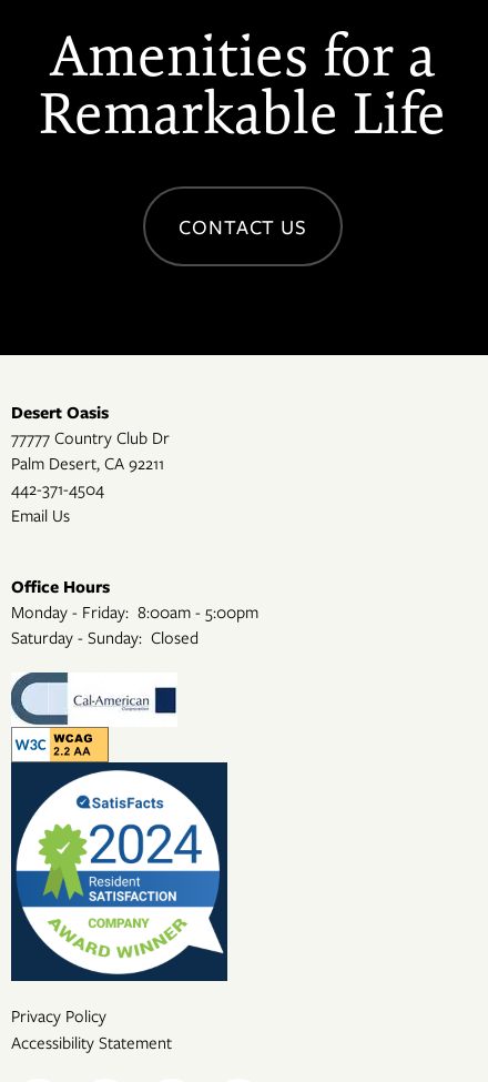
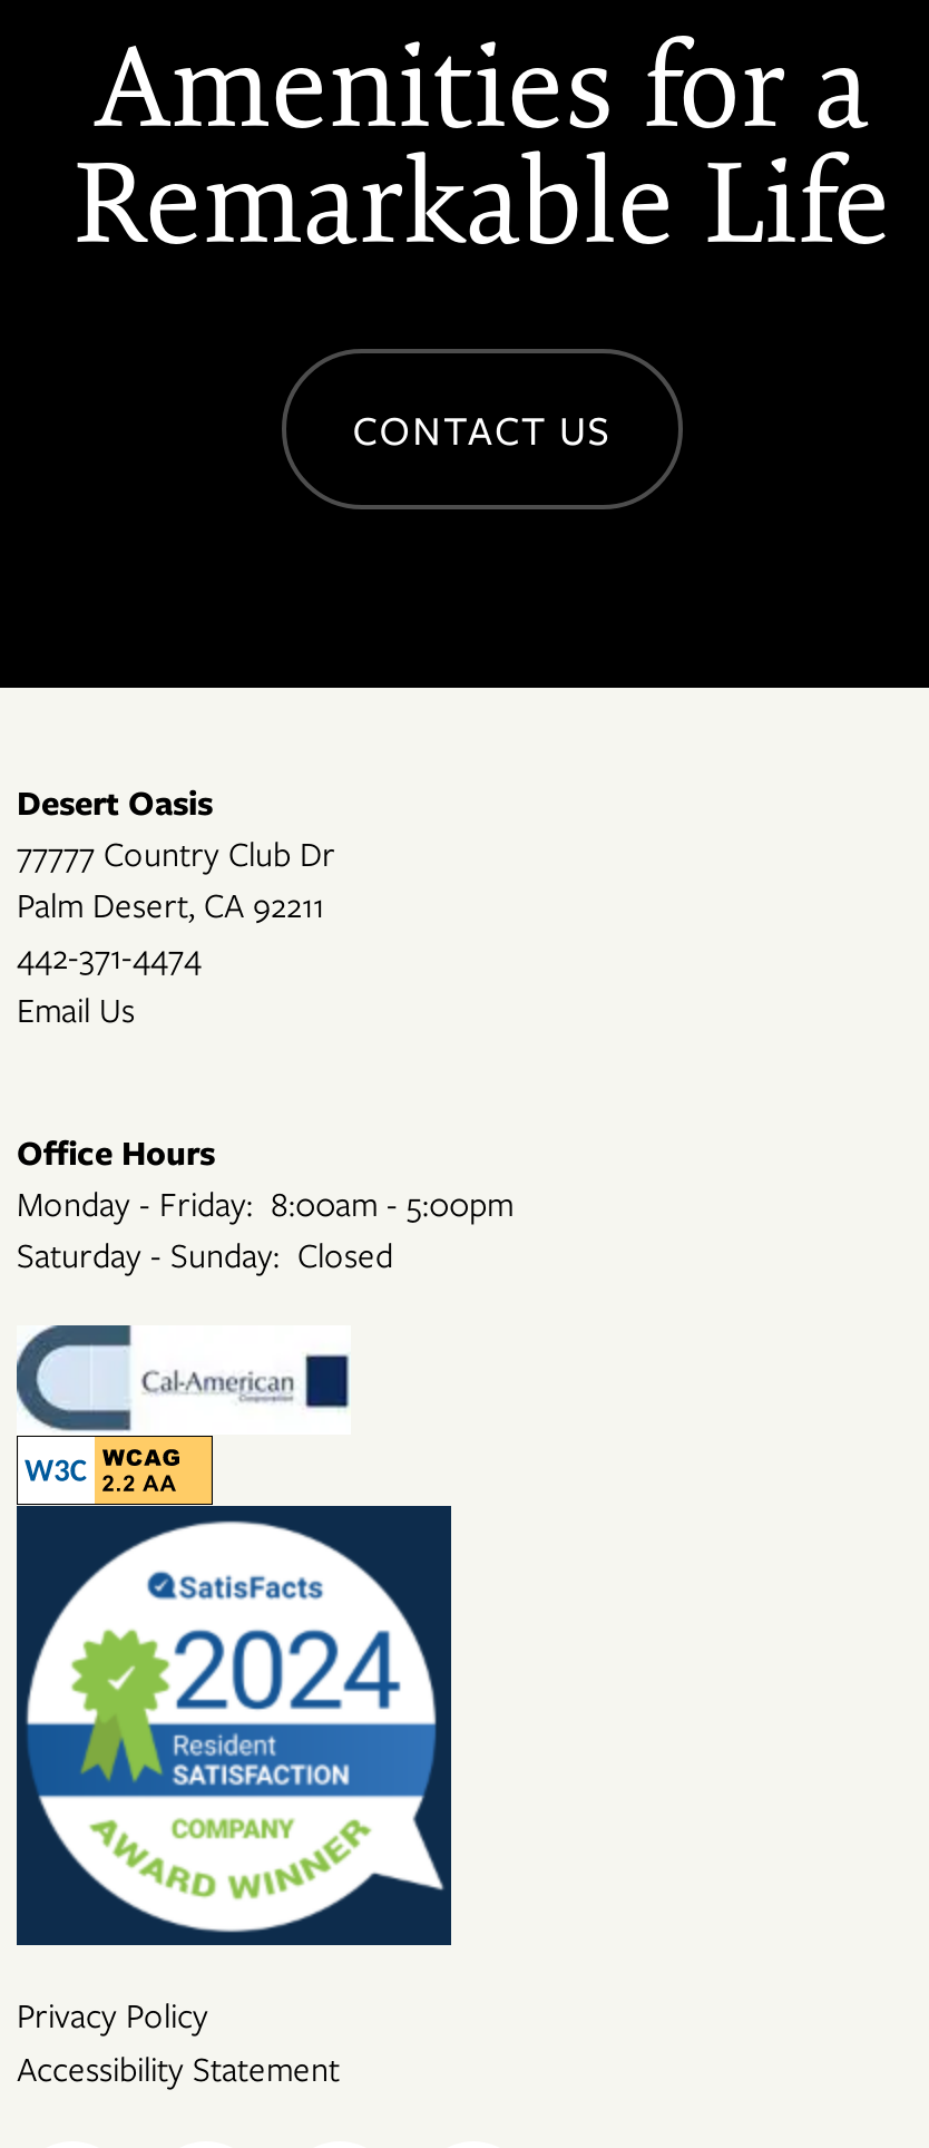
[11,477,104,499] 442-371-4504 -> [17,933,202,977] 442-371-4474

